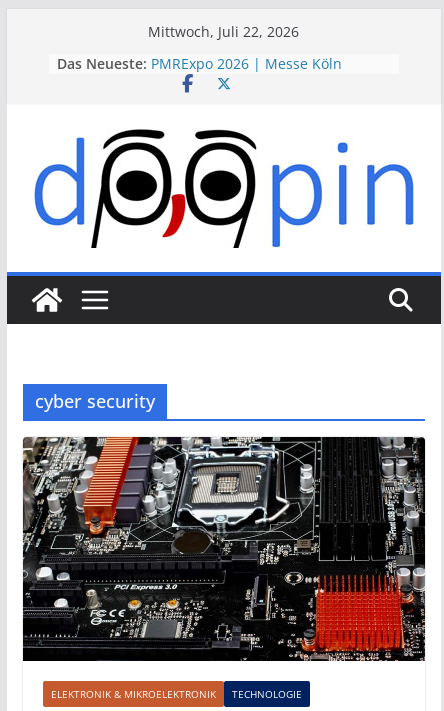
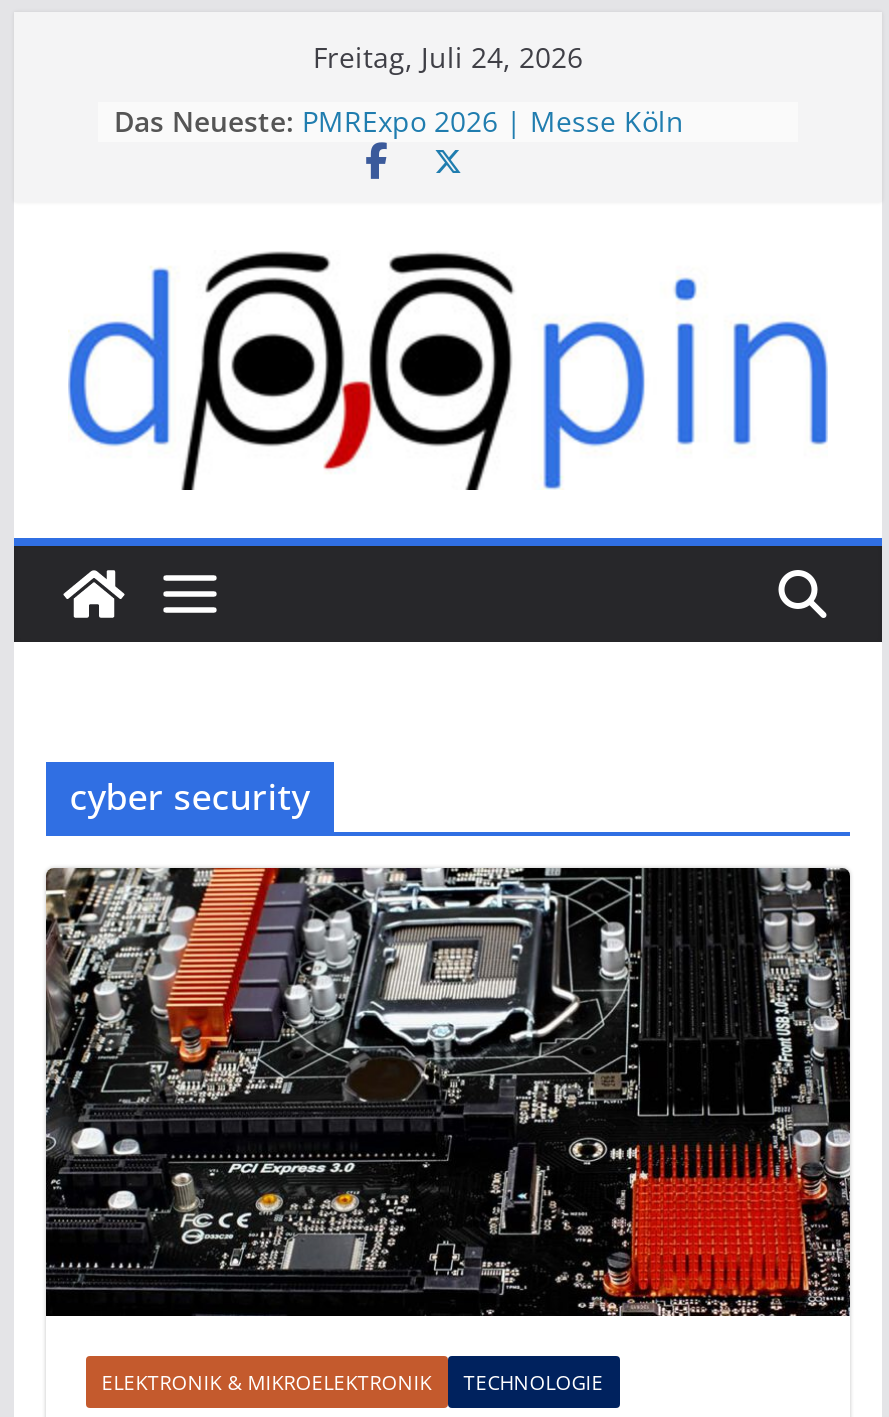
[148,22,299,41] Mittwoch, Juli 22, 2026 -> [313,38,583,76] Freitag, Juli 24, 2026

